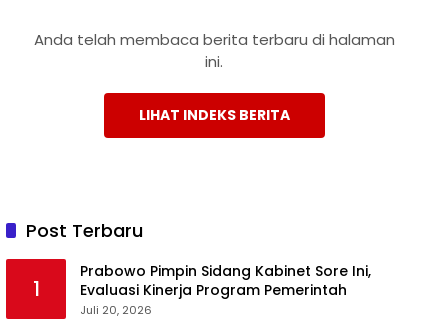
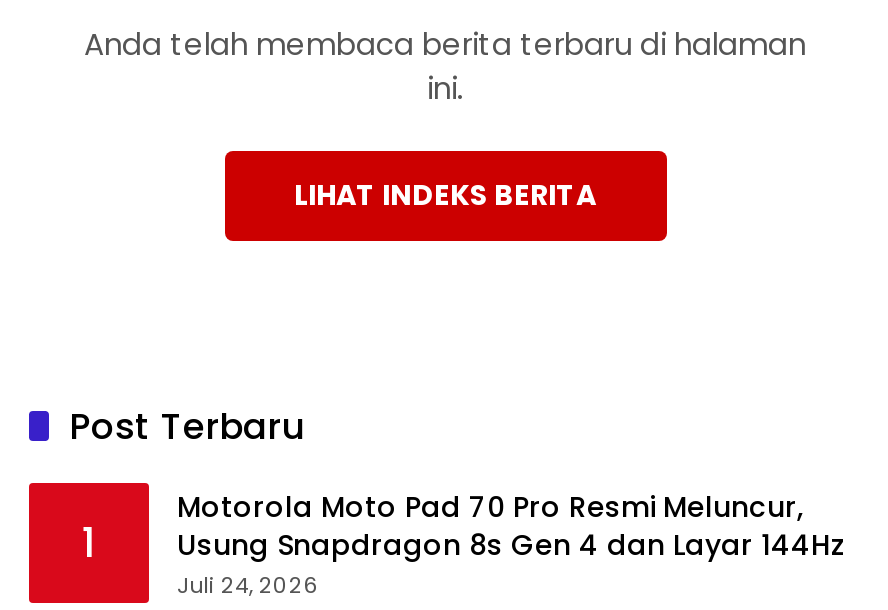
[80,261,371,318] Prabowo Pimpin Sidang Kabinet Sore Ini, | Evaluasi Kinerja Program Pemerintah | Juli 20, 2026 -> [177,486,845,600] Motorola Moto Pad 70 Pro Resmi Meluncur, | Usung Snapdragon 8s Gen 4 dan Layar 144Hz | Juli 24, 2026

